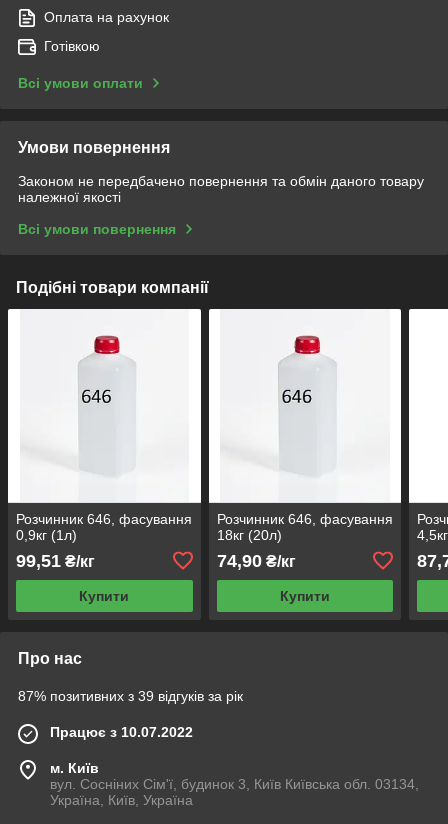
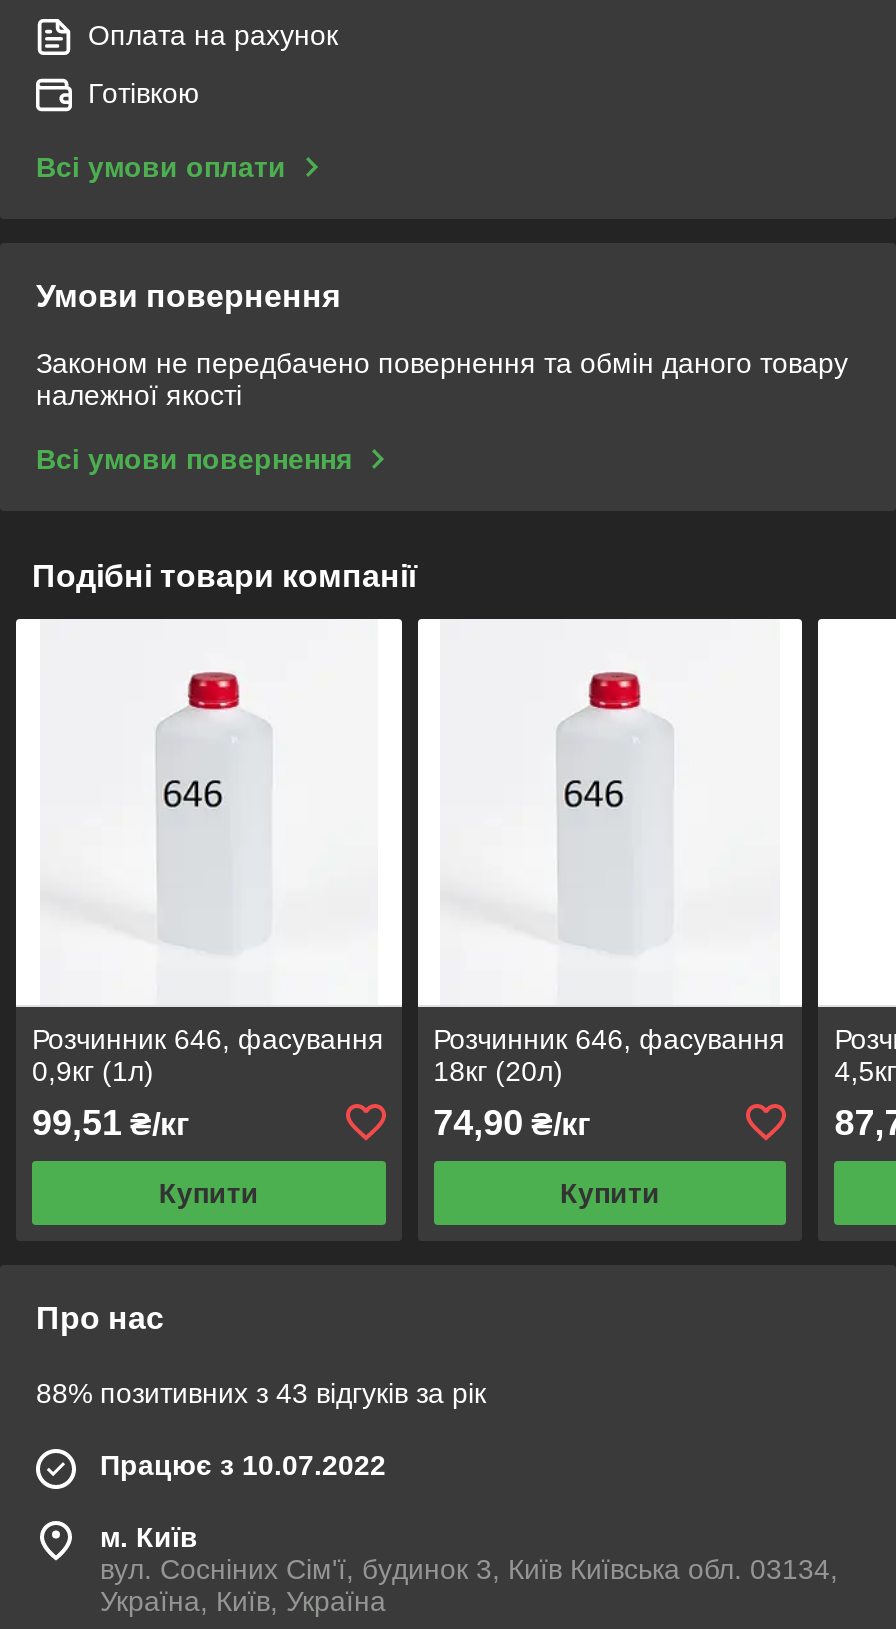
[18,688,243,704] 87% позитивних з 39 відгуків за рік -> [36,1377,486,1409] 88% позитивних з 43 відгуків за рік

